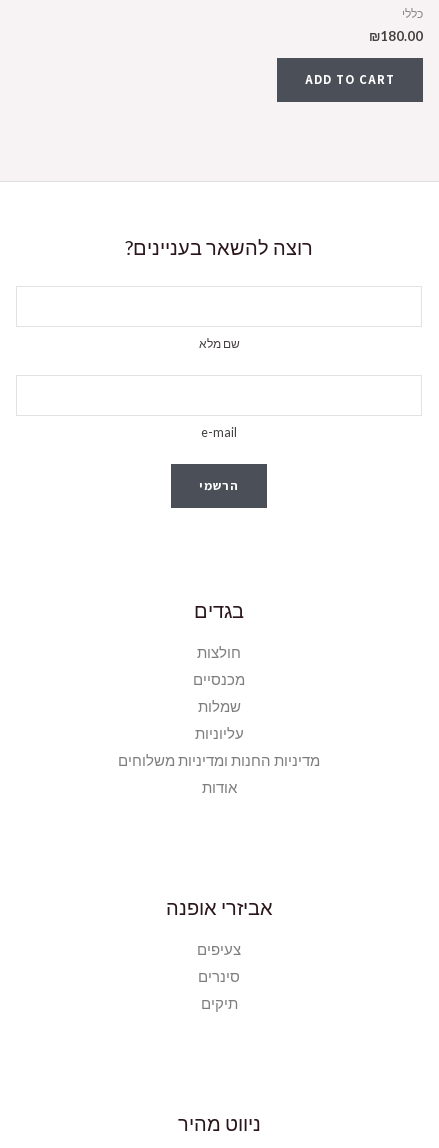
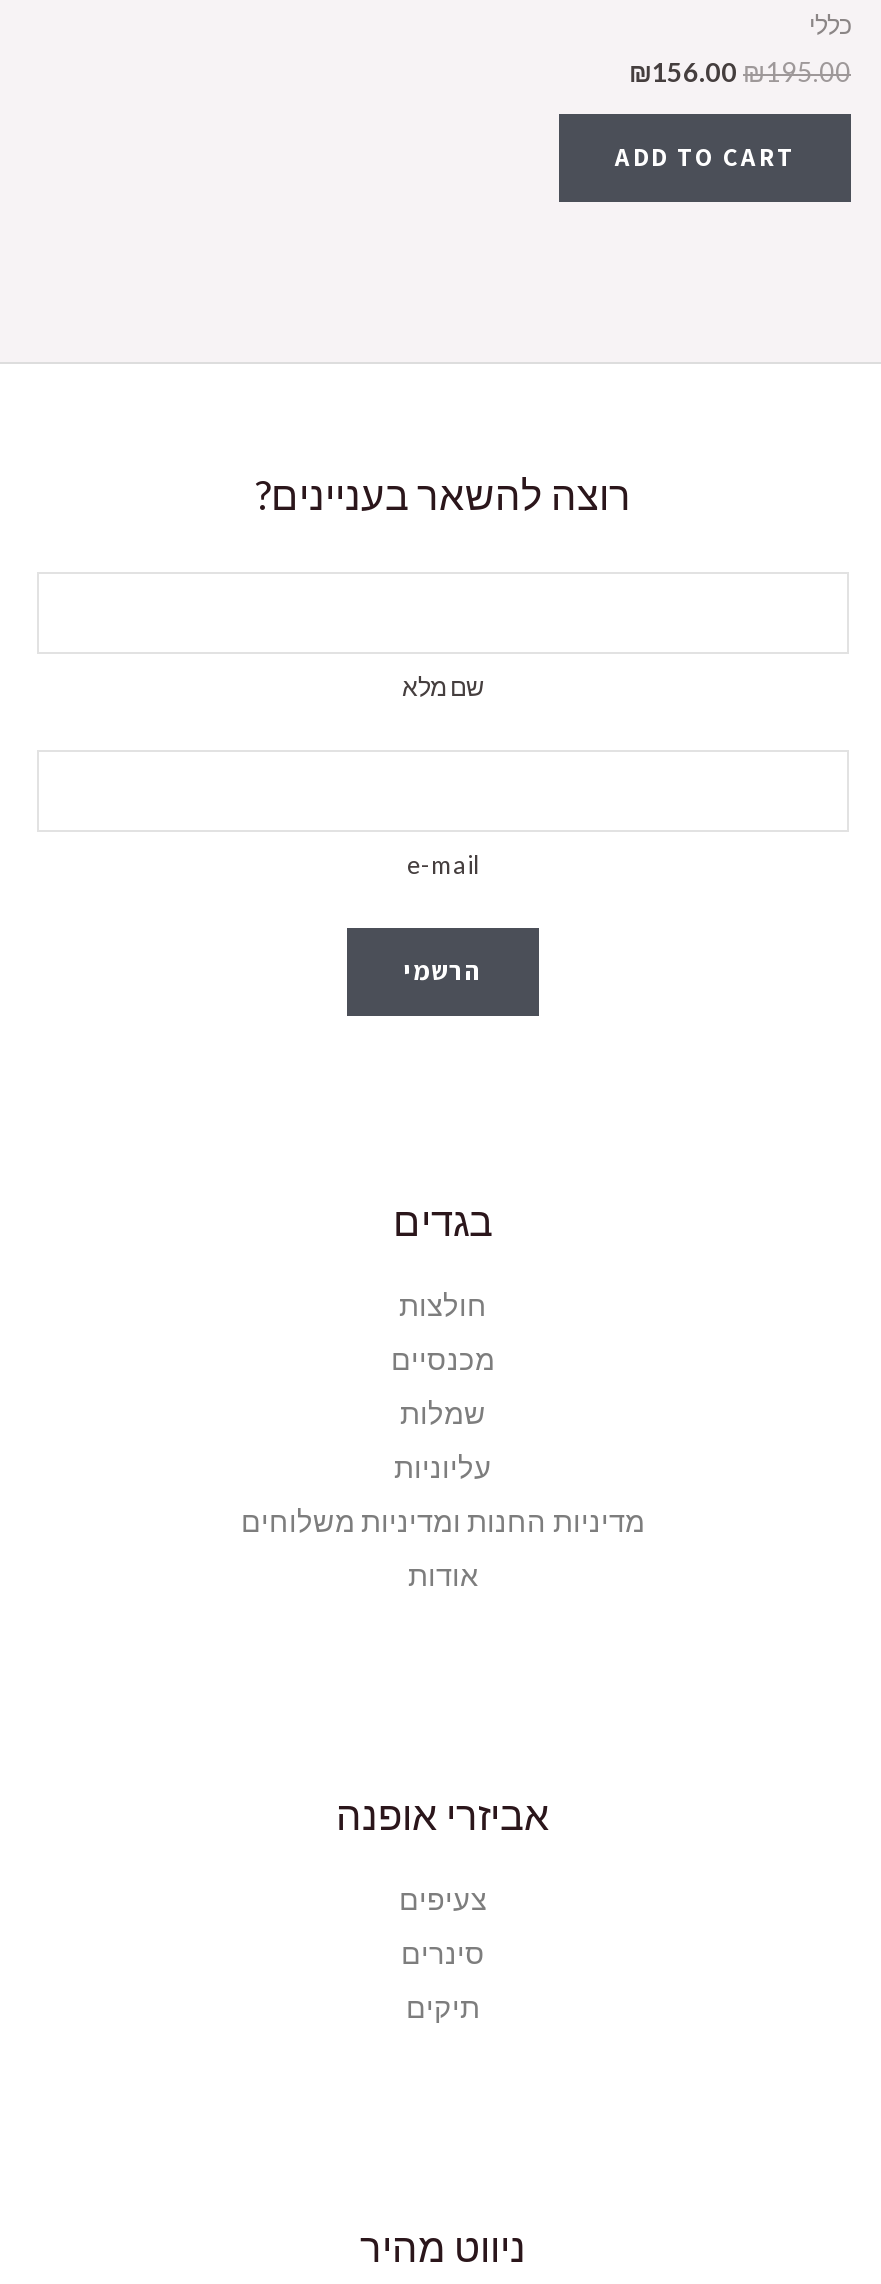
[369,28,423,44] ₪180.00 -> [629,55,851,87] ₪195.00 | ₪156.00

